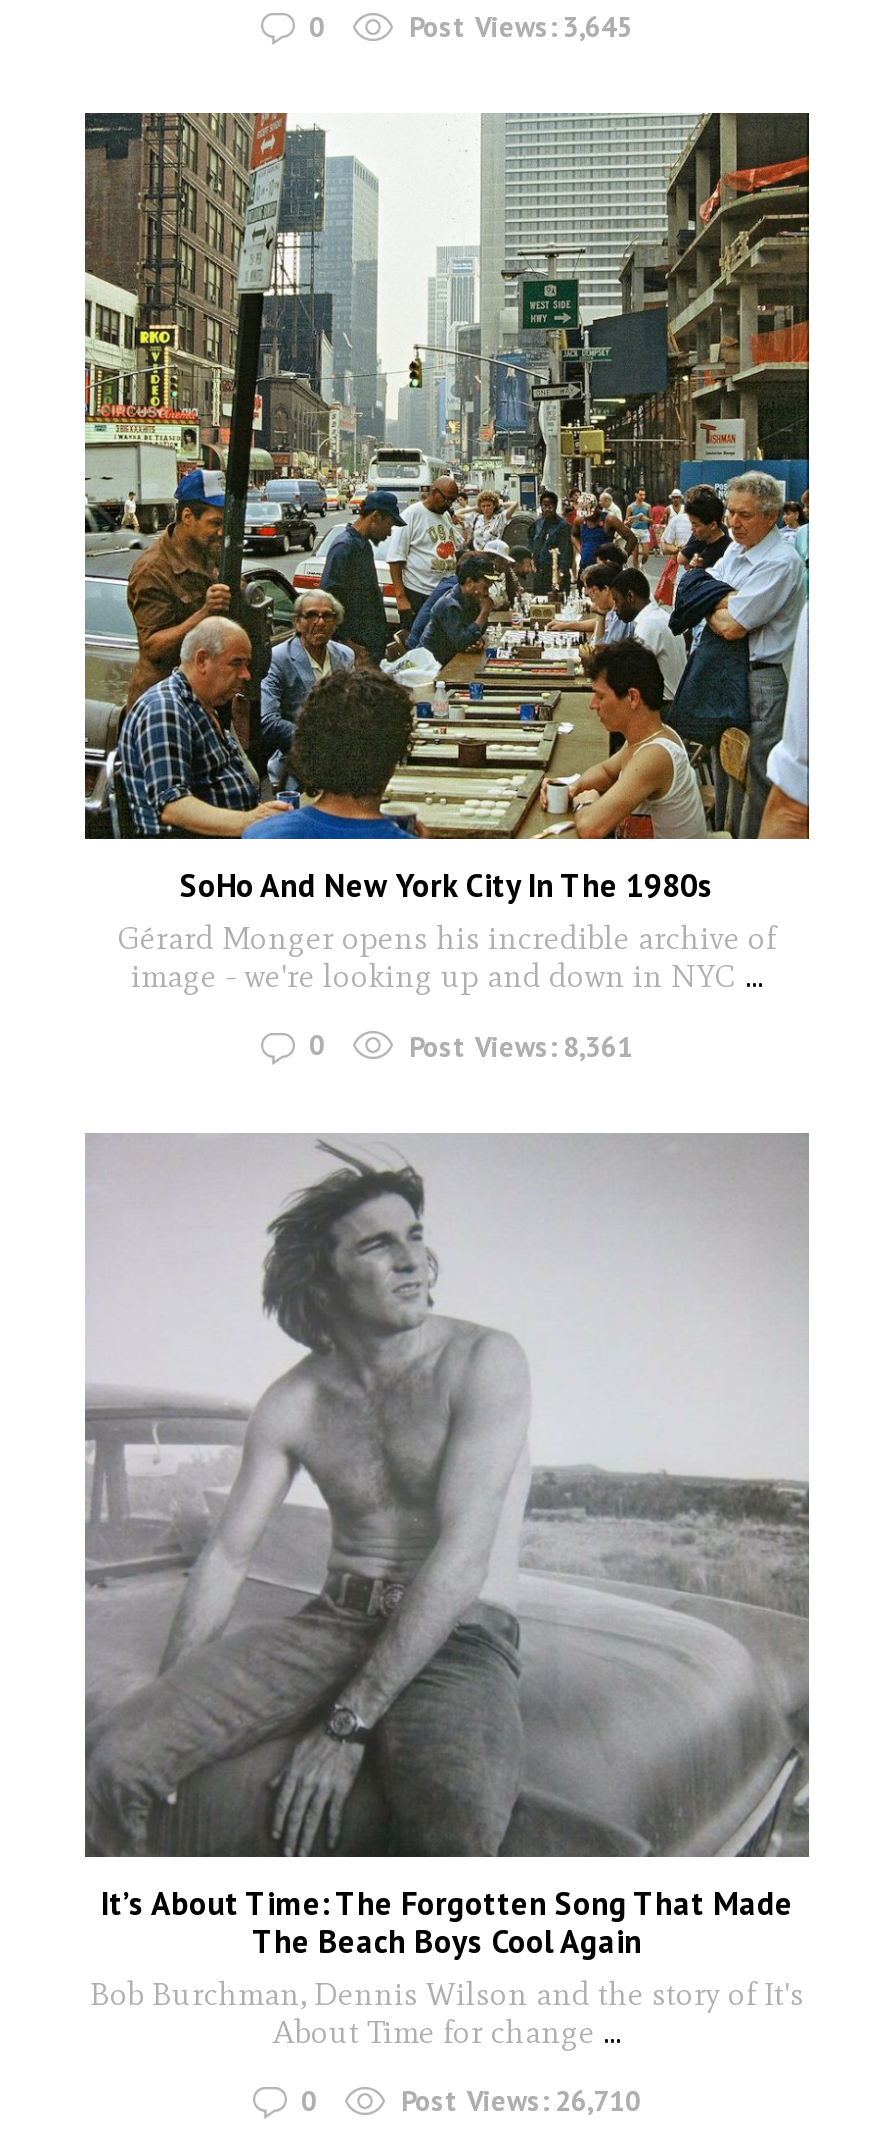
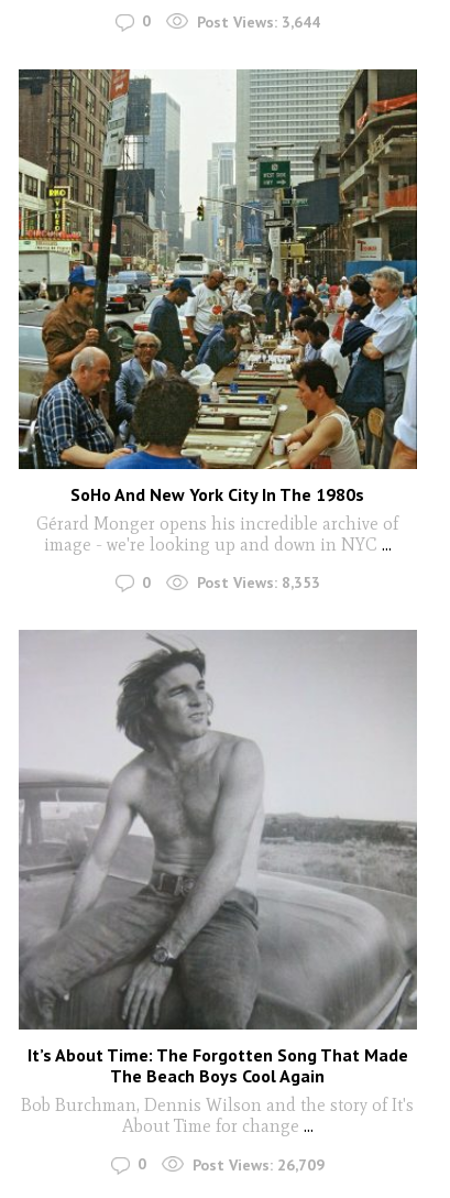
[409,10,633,46] Post Views: 3,645 -> [197,12,320,32] Post Views: 3,644
[409,1028,633,1064] Post Views: 8,361 -> [197,573,320,593] Post Views: 8,353
[401,2084,641,2120] Post Views: 26,710 -> [193,1155,325,1174] Post Views: 26,709

